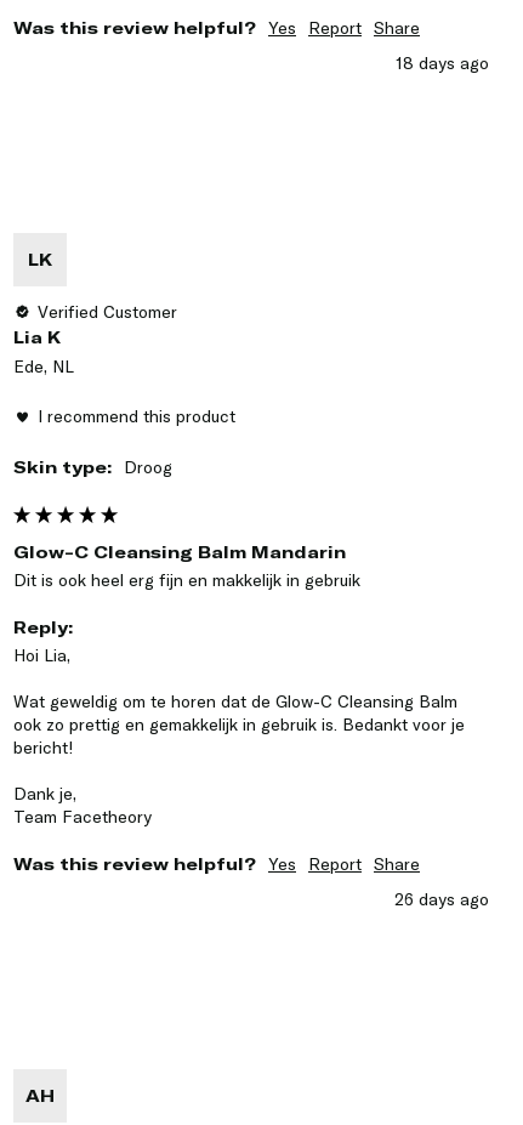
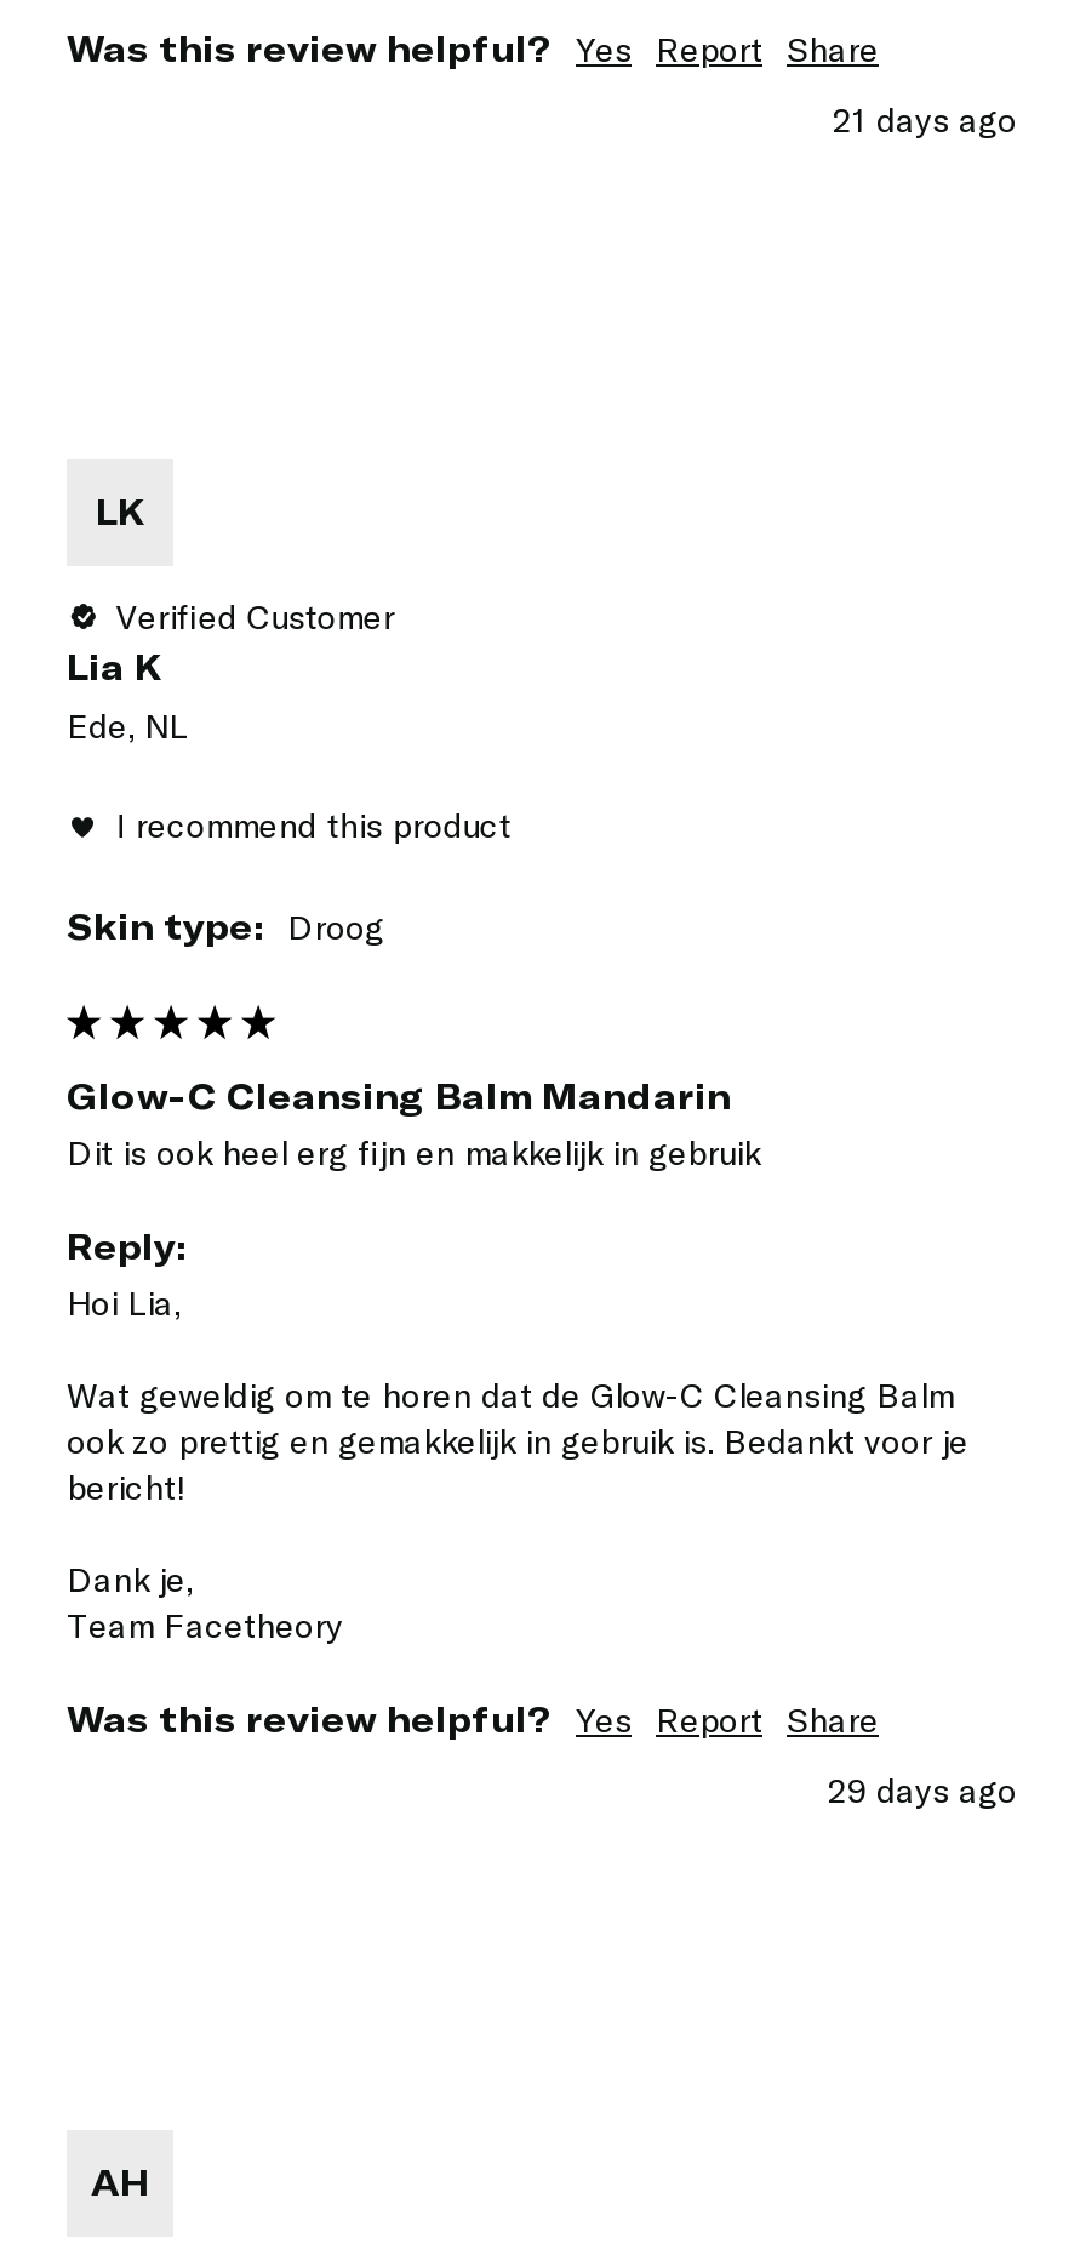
[396,53,489,74] 18 days ago -> [833,99,1017,143] 21 days ago
[394,889,489,911] 26 days ago -> [828,1770,1017,1814] 29 days ago

